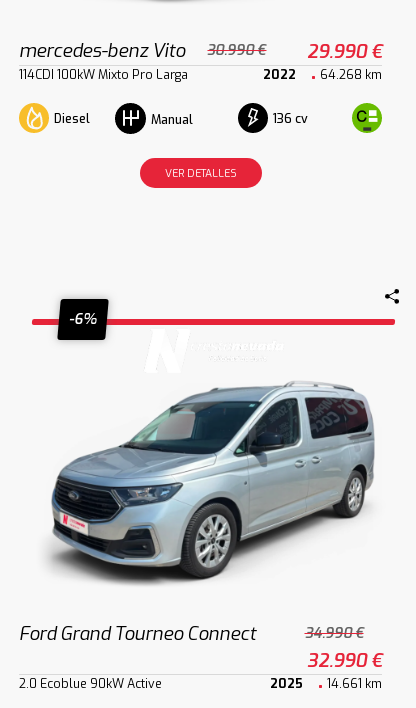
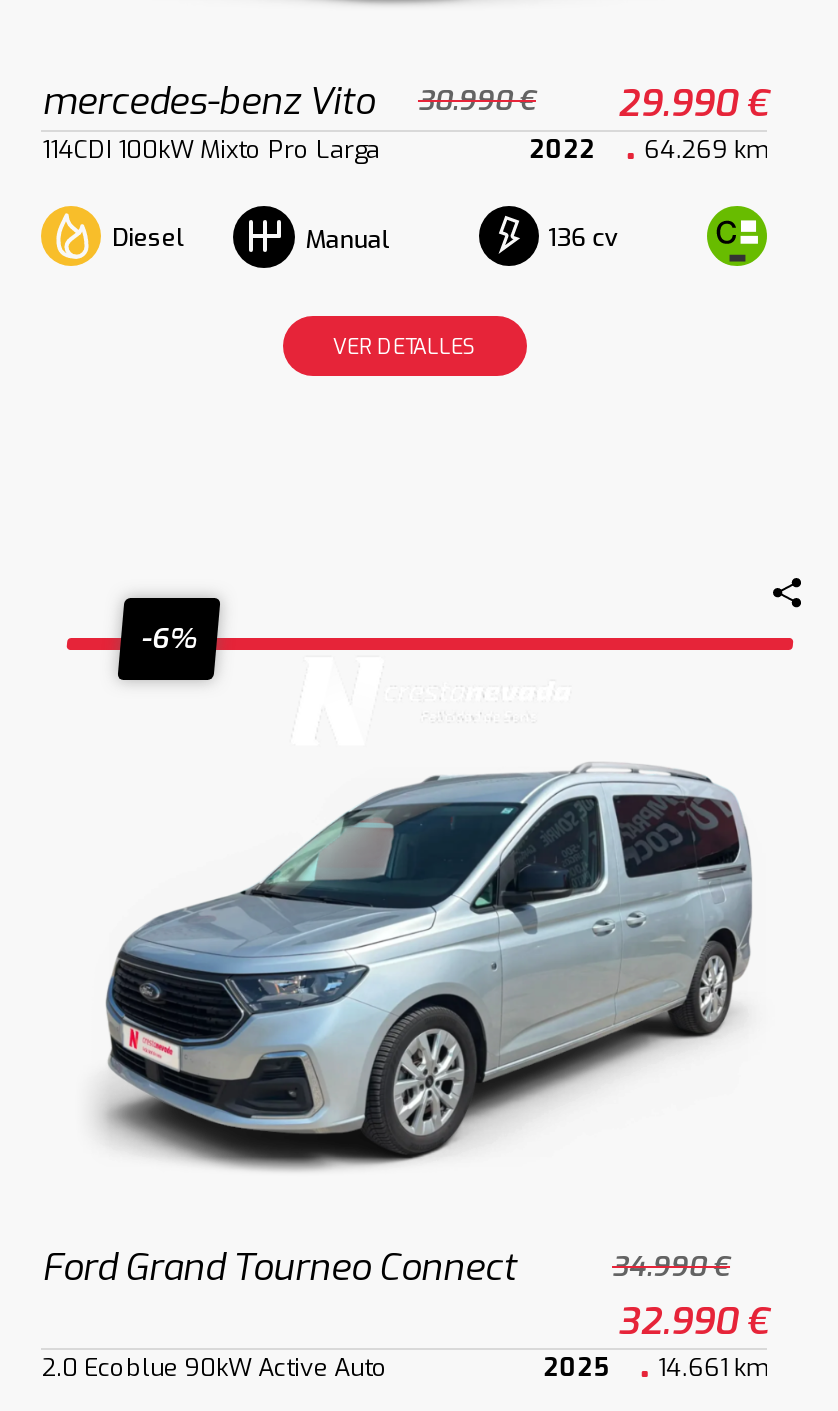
[263,67,382,83] 2022 64.268 km -> [530,133,768,165] 2022 64.269 km
[19,676,162,692] 2.0 Ecoblue 90kW Active -> [42,1352,388,1384] 2.0 Ecoblue 90kW Active Auto

